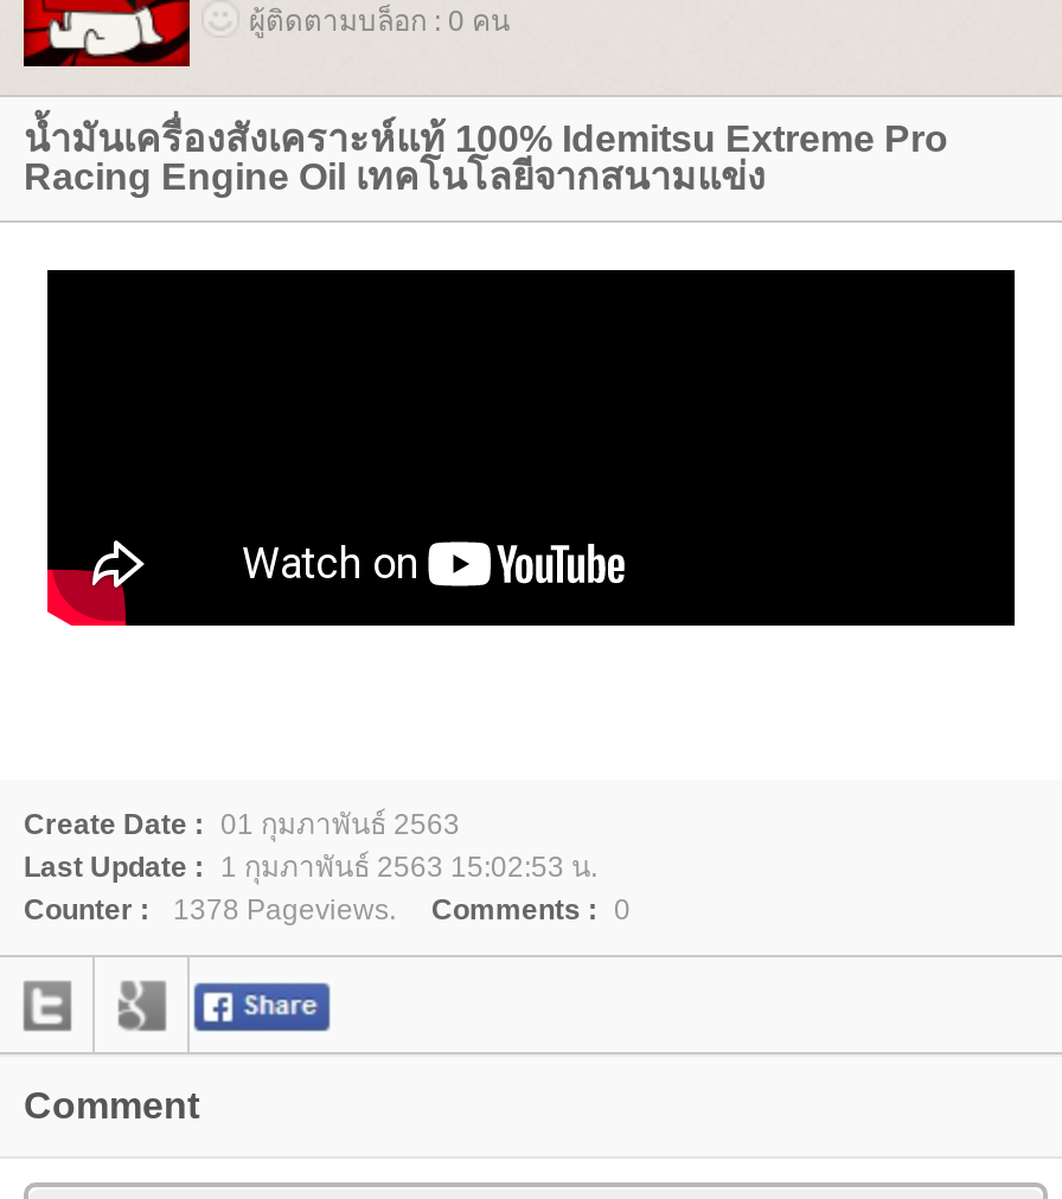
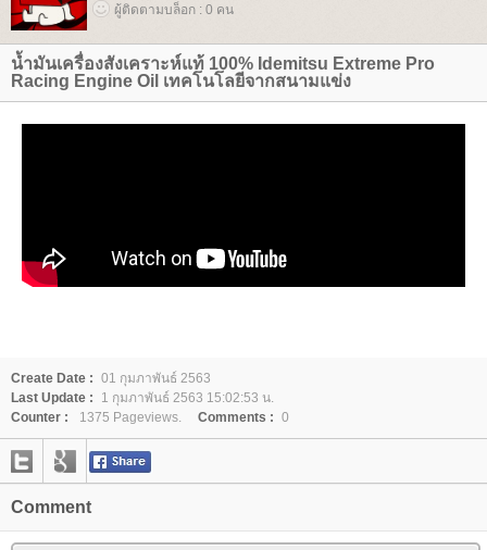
[24,893,396,926] Counter : 1378 Pageviews. -> [11,410,182,425] Counter : 1375 Pageviews.

